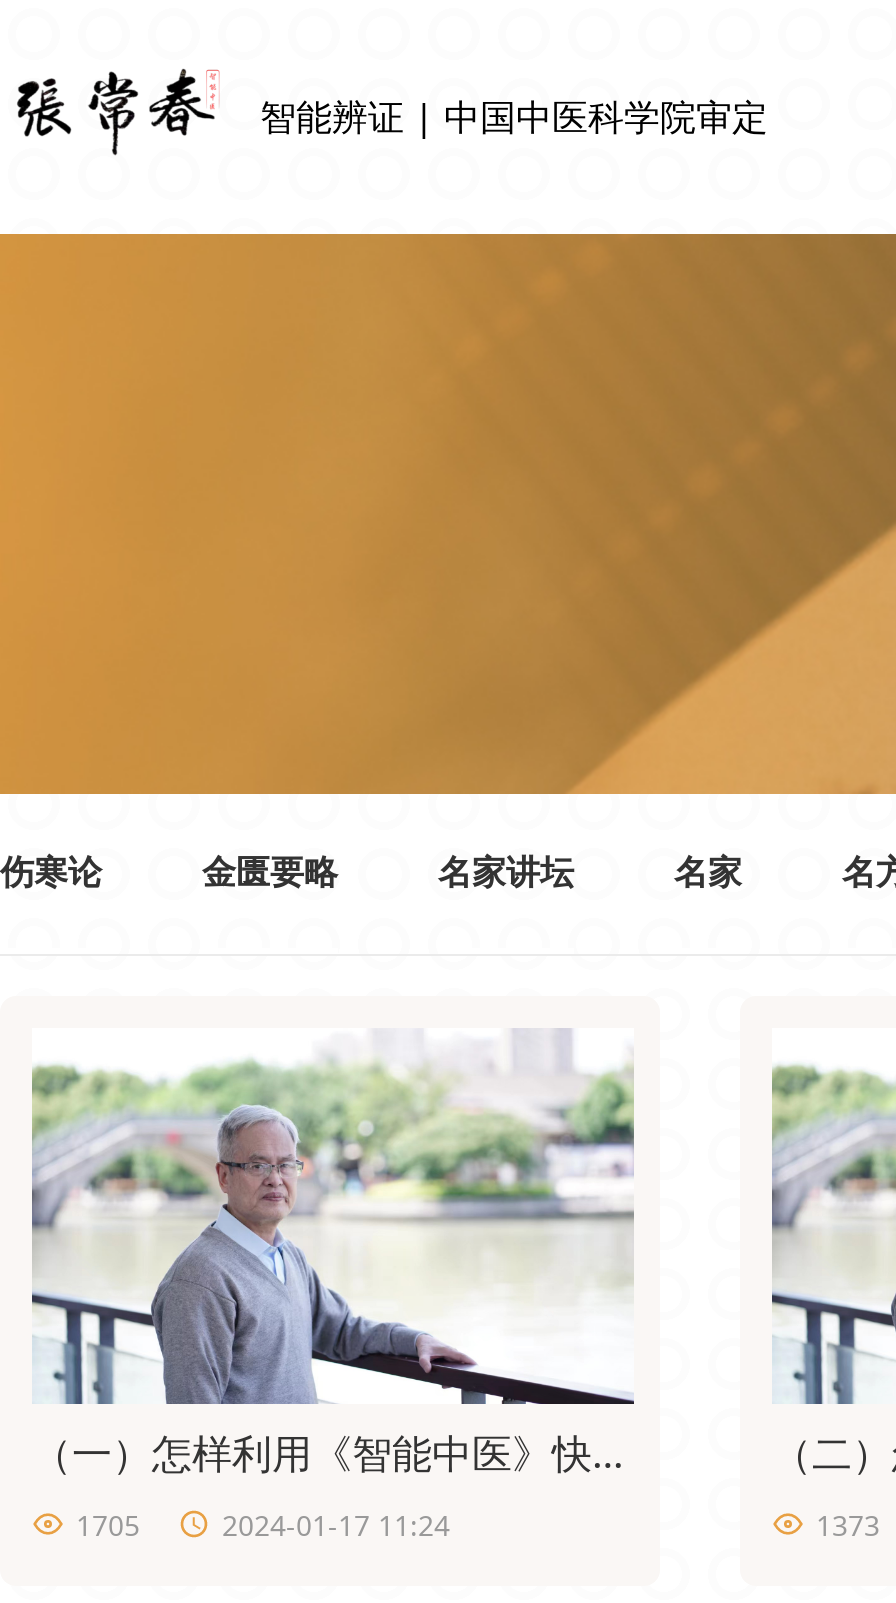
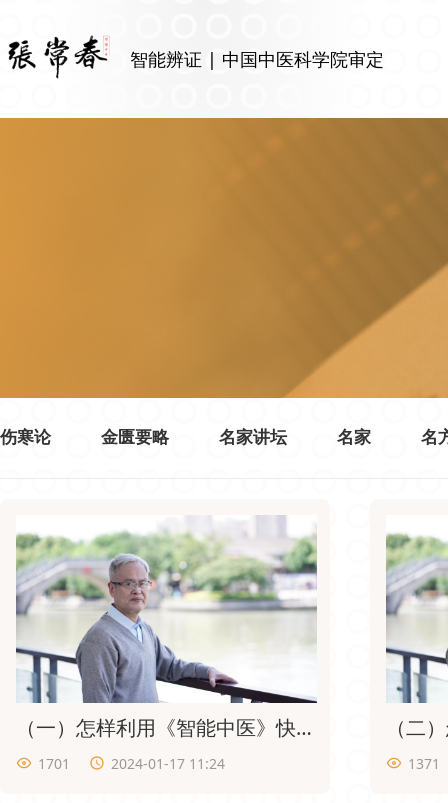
[68,1506,450,1544] 1705 2024-01-17 11:24 -> [34,754,225,773] 1701 2024-01-17 11:24
[808,1506,888,1544] 1373 -> [404,754,444,773] 1371

